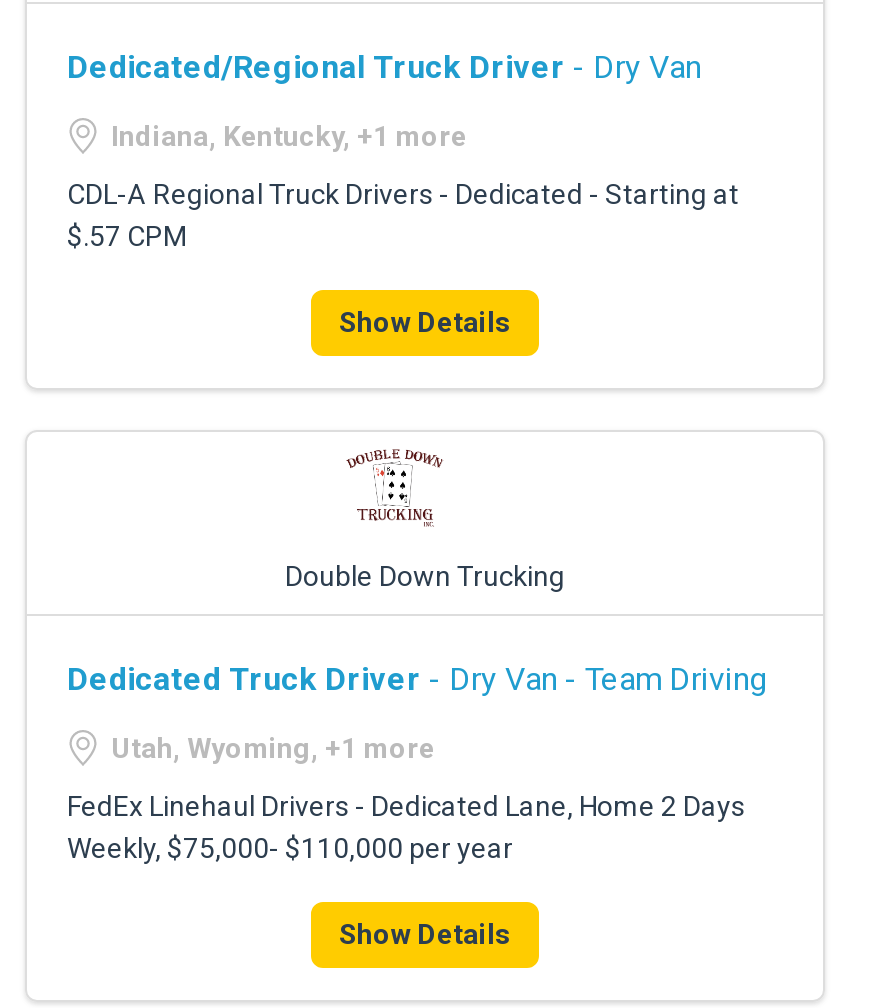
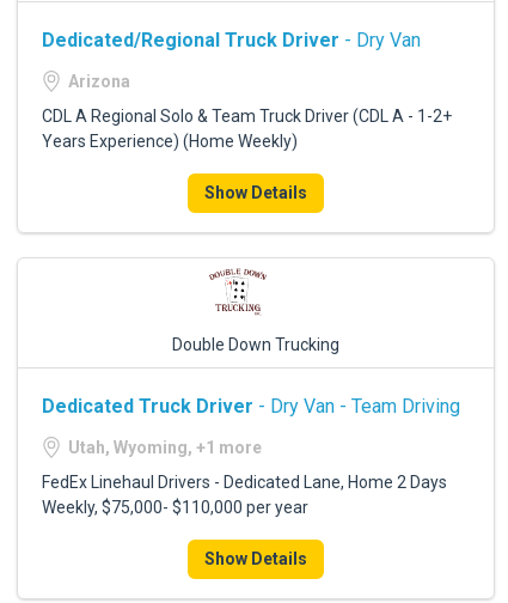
[111,120,467,152] Indiana, Kentucky, +1 more -> [68,72,130,91] Arizona
[67,178,739,252] CDL-A Regional Truck Drivers - Dedicated - Starting at | $.57 CPM -> [42,106,452,151] CDL A Regional Solo & Team Truck Driver (CDL A - 1-2+ | Years Experience) (Home Weekly)

